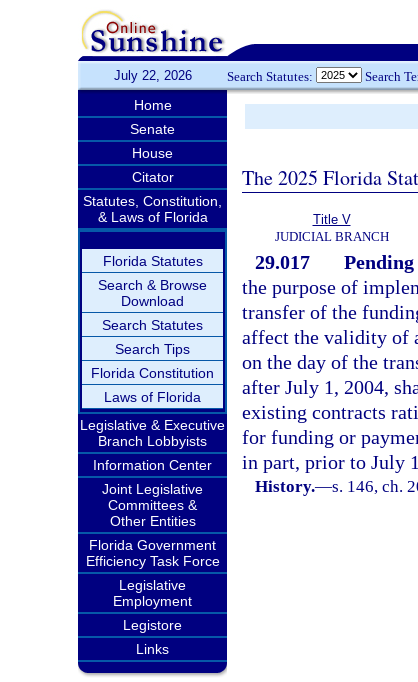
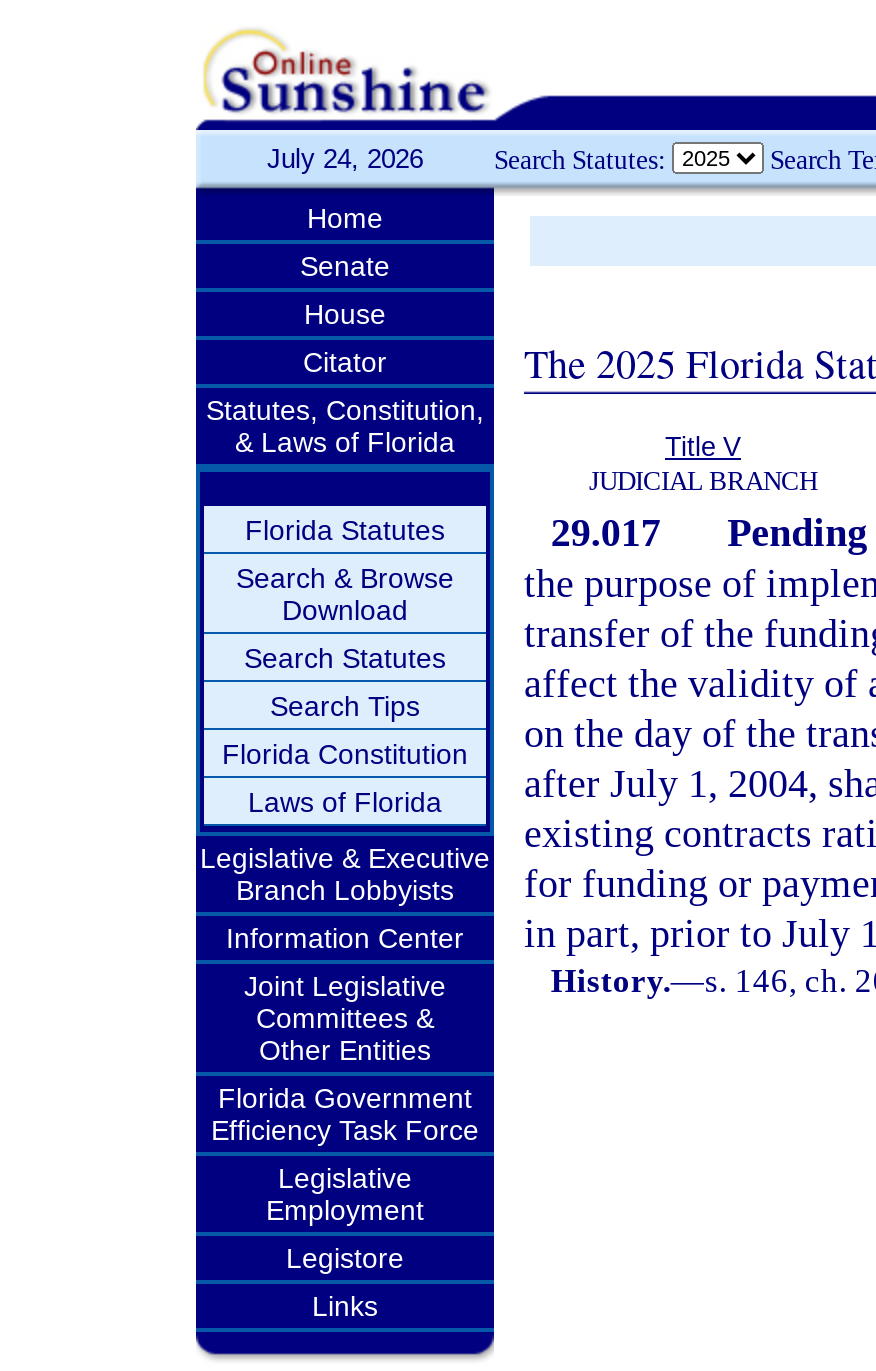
[113,68,191,83] July 22, 2026 -> [267,144,423,174] July 24, 2026

